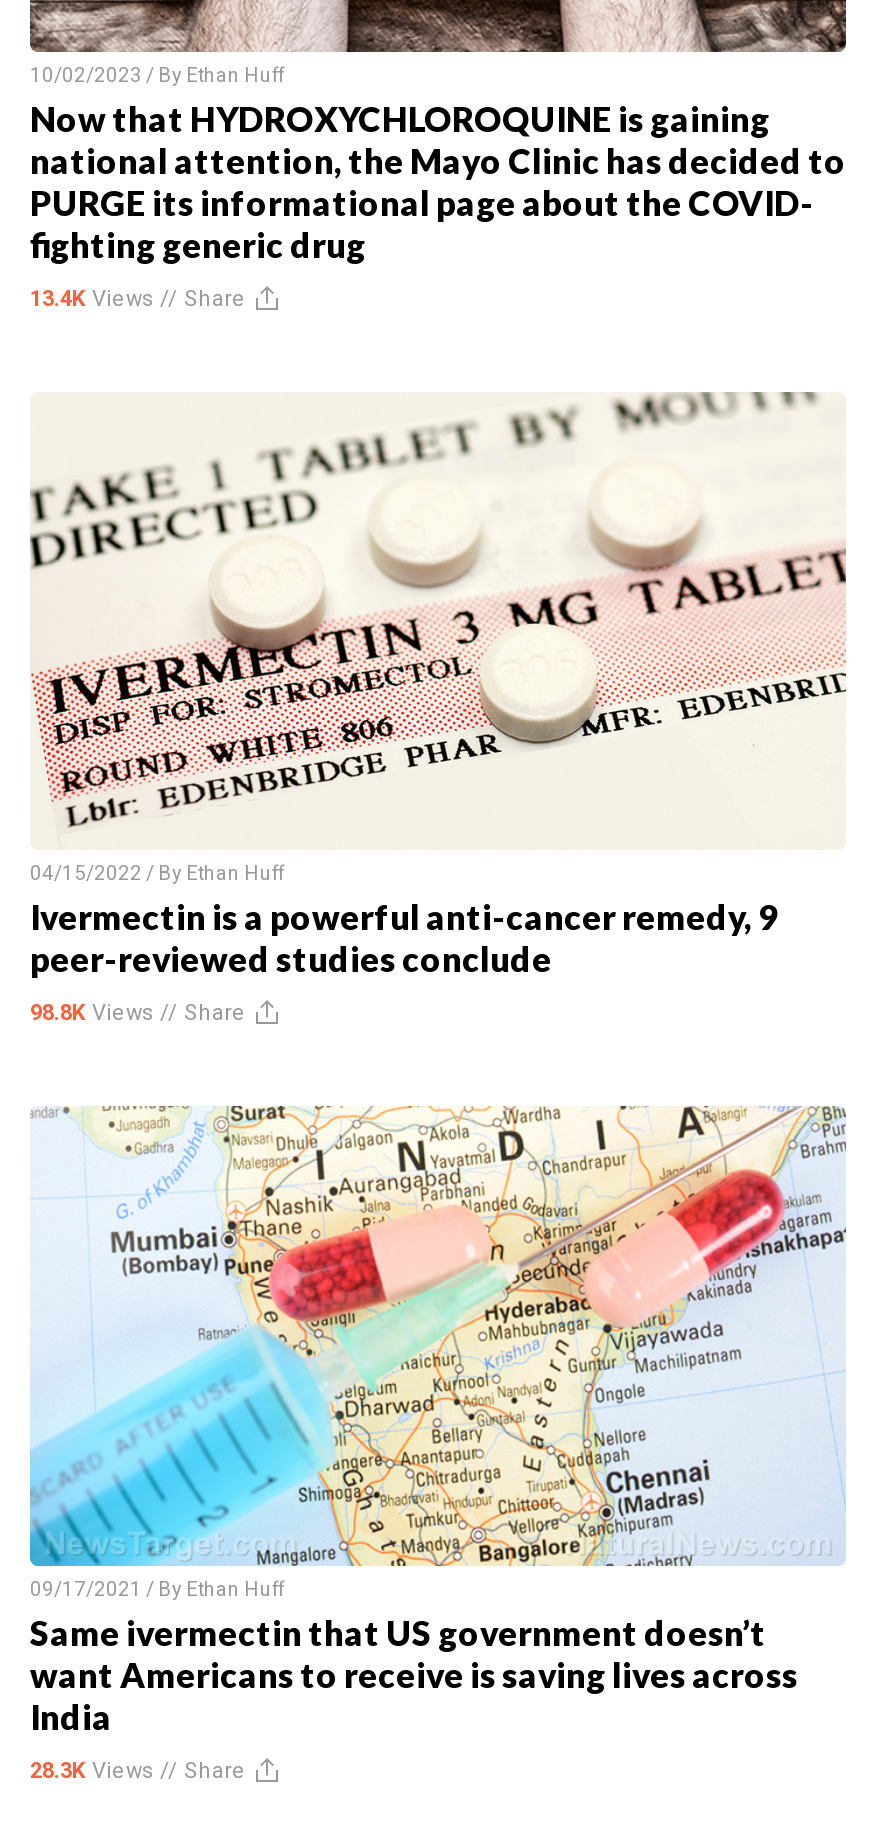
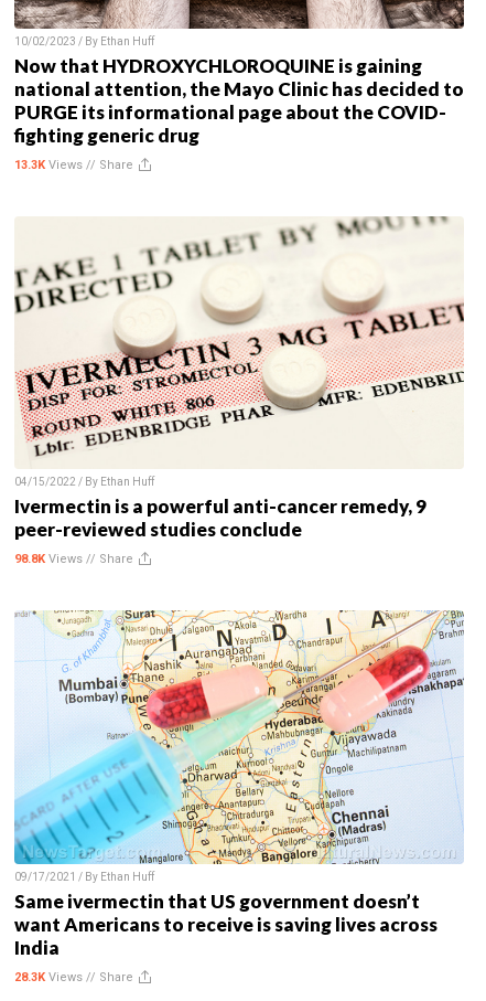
[30,285,246,311] 13.4K Views // Share -> [14,157,133,172] 13.3K Views // Share

